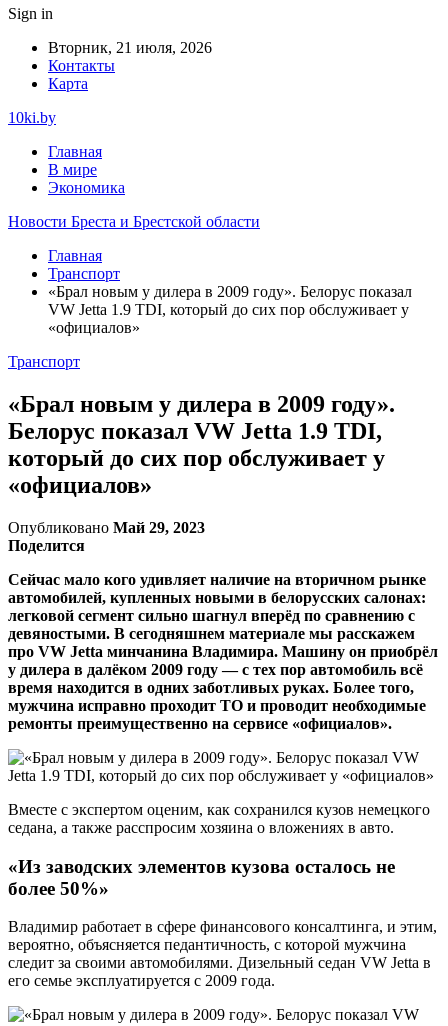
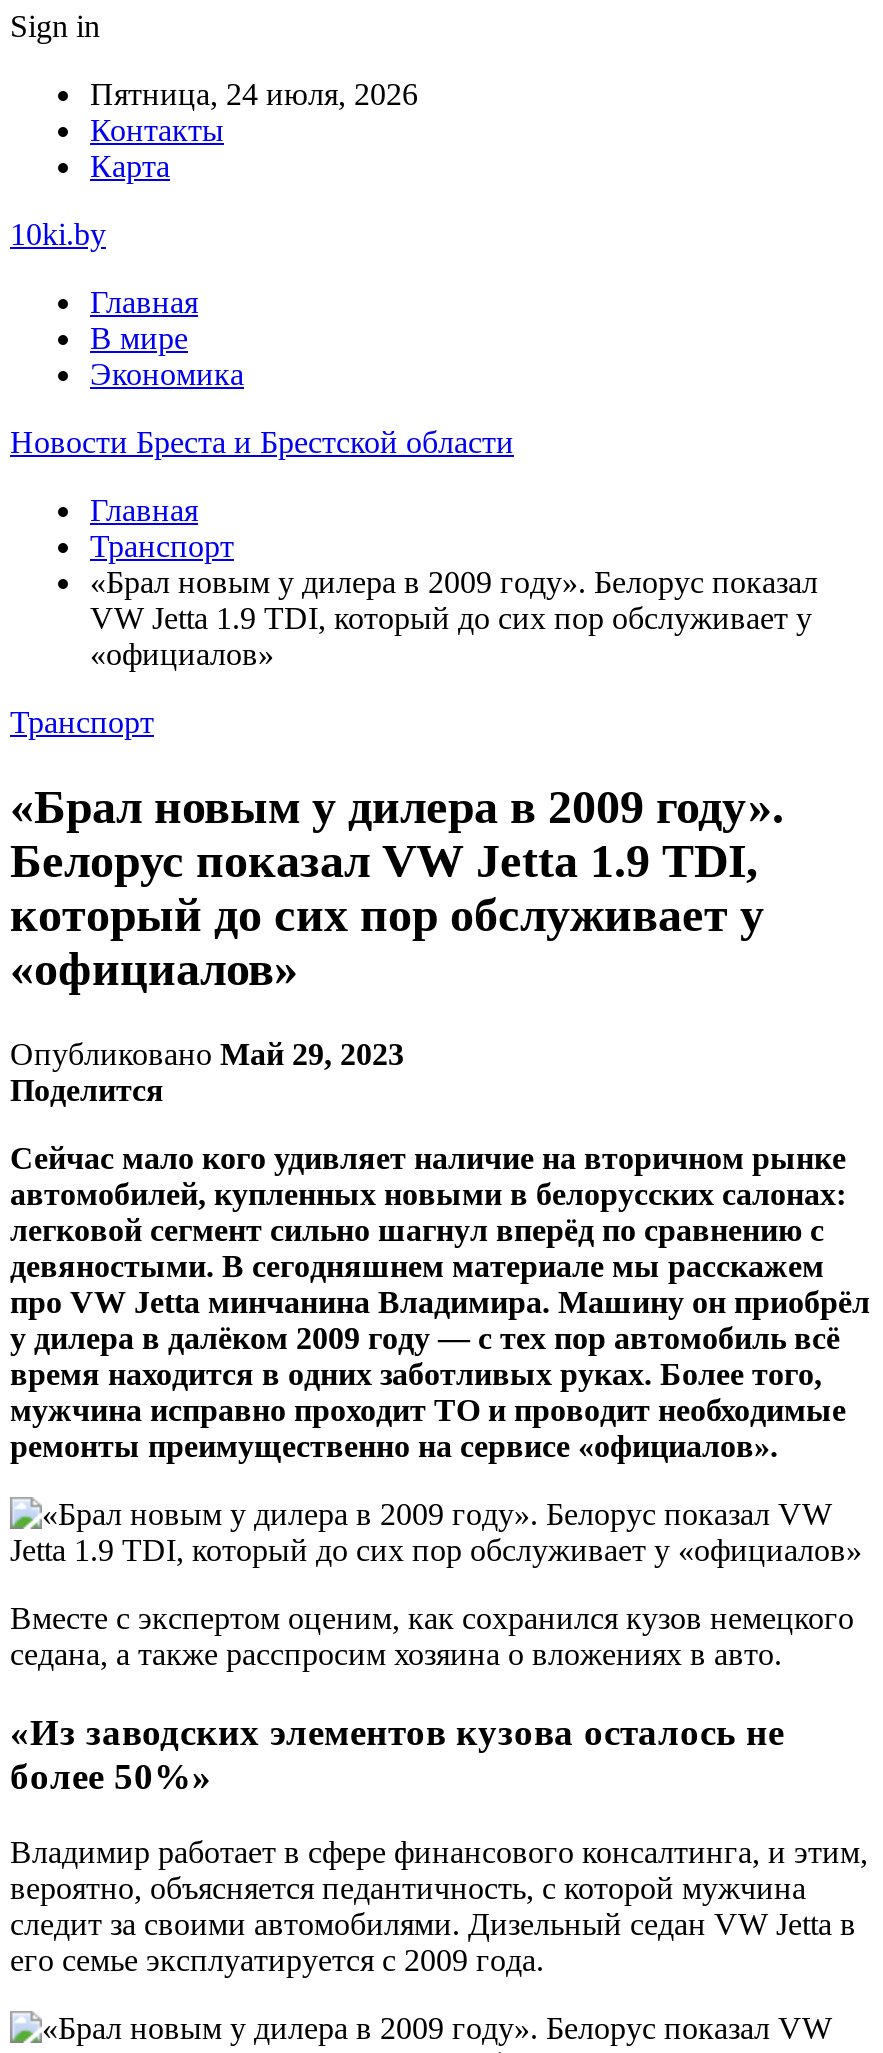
[48,39,212,56] Вторник, 21 июля, 2026 -> [90,77,418,111] Пятница, 24 июля, 2026

